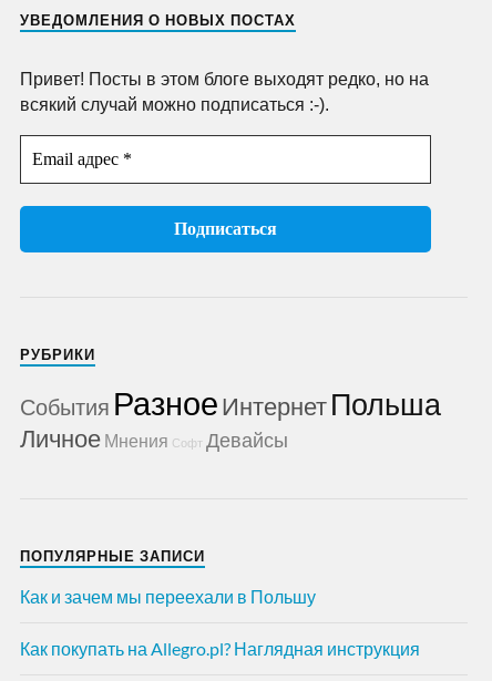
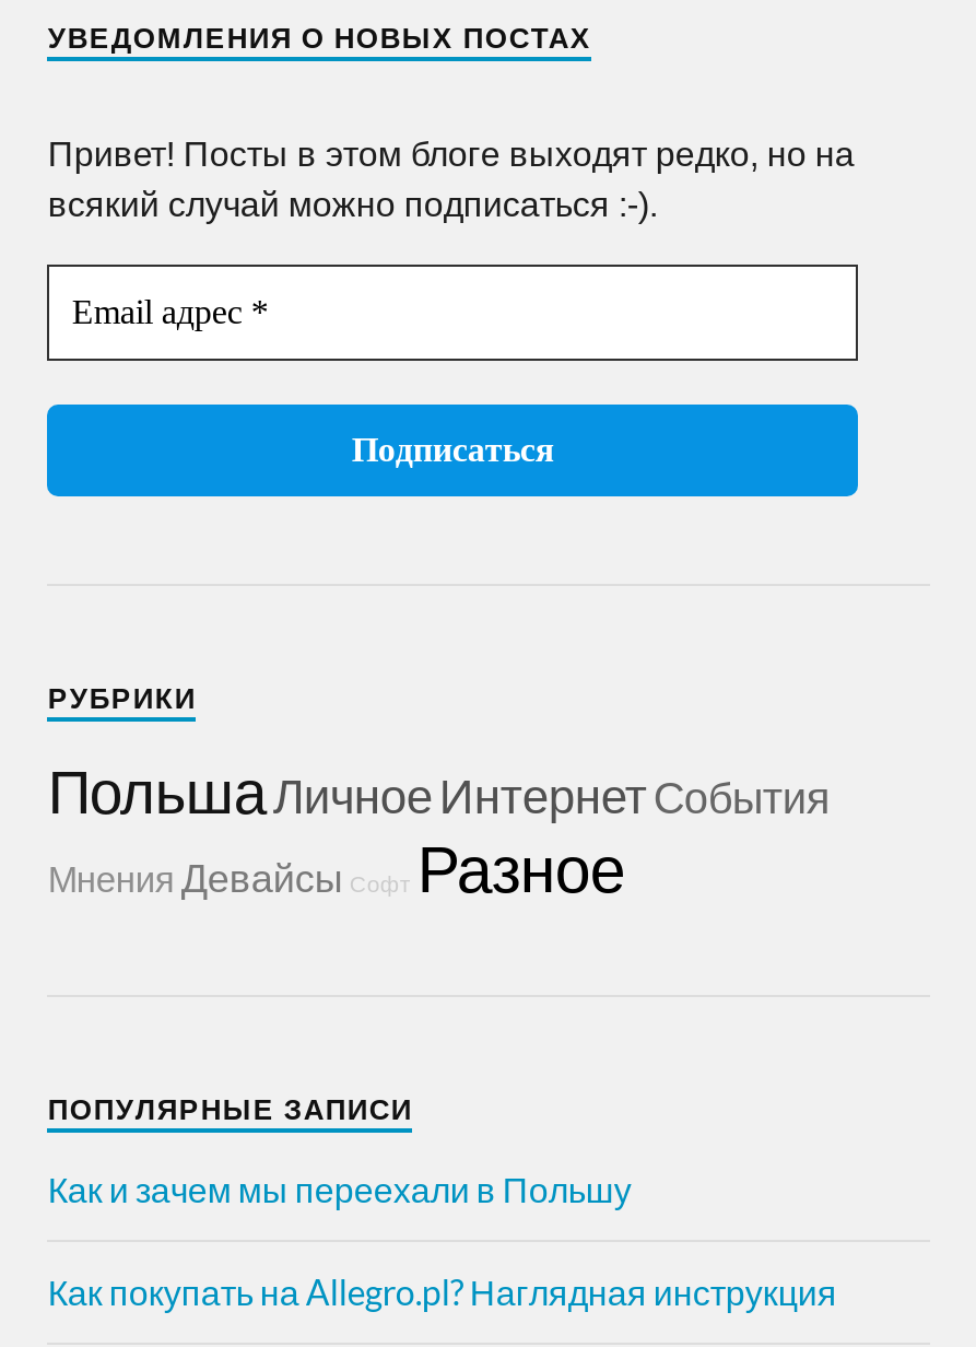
[20,384,441,422] События Разное Интернет Польша -> [48,756,830,828] Польша Личное Интернет События
[20,424,289,453] Личное Мнения Софт Девайсы -> [48,830,625,906] Мнения Девайсы Софт Разное

